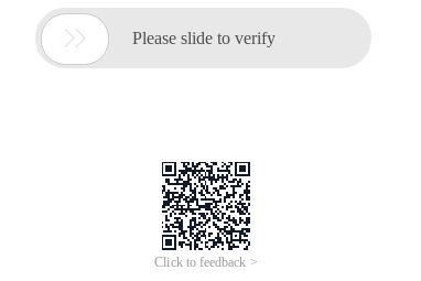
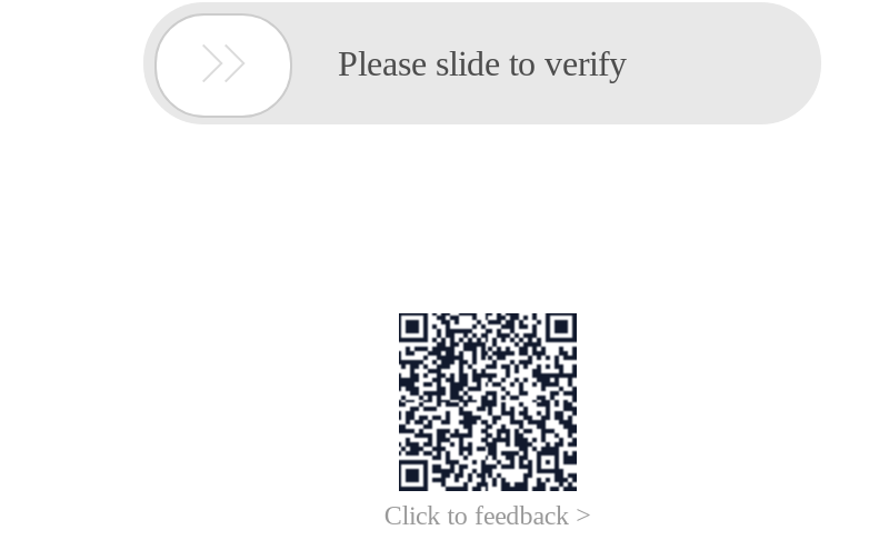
[162,162,250,251] [image] -> [397,311,579,493] [image]

